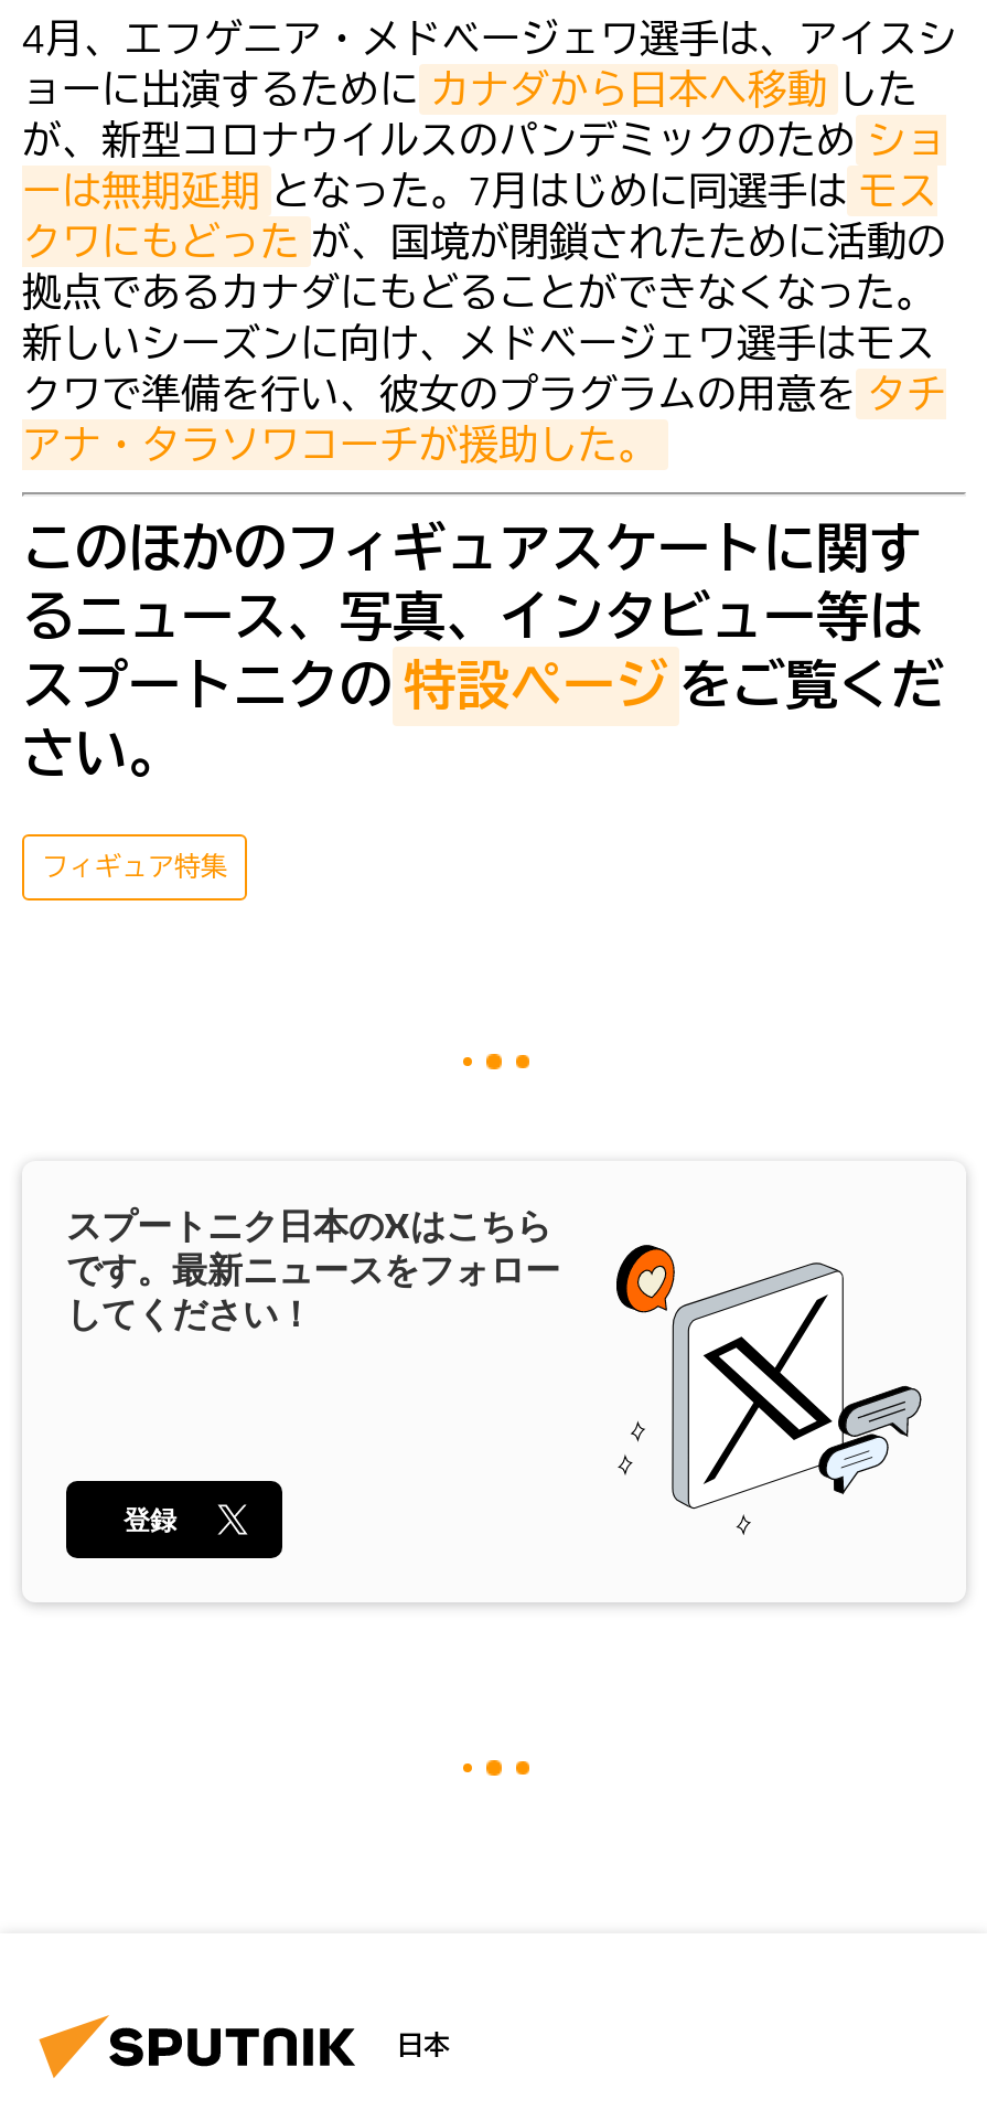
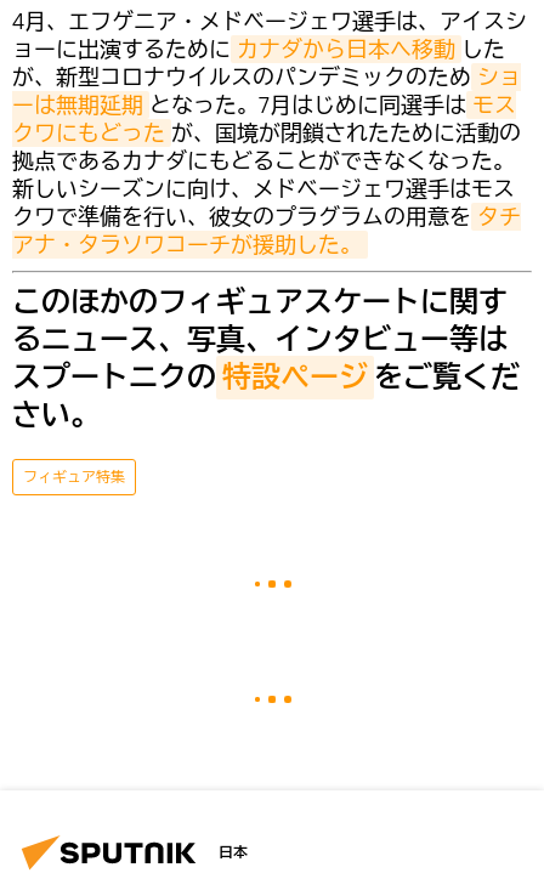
[66,1198,924,1536] [image] | スプートニク日本のXはこちら | です。最新ニュースをフォロー | してください！ -> none
[124,1498,176,1540] 登録 -> none

